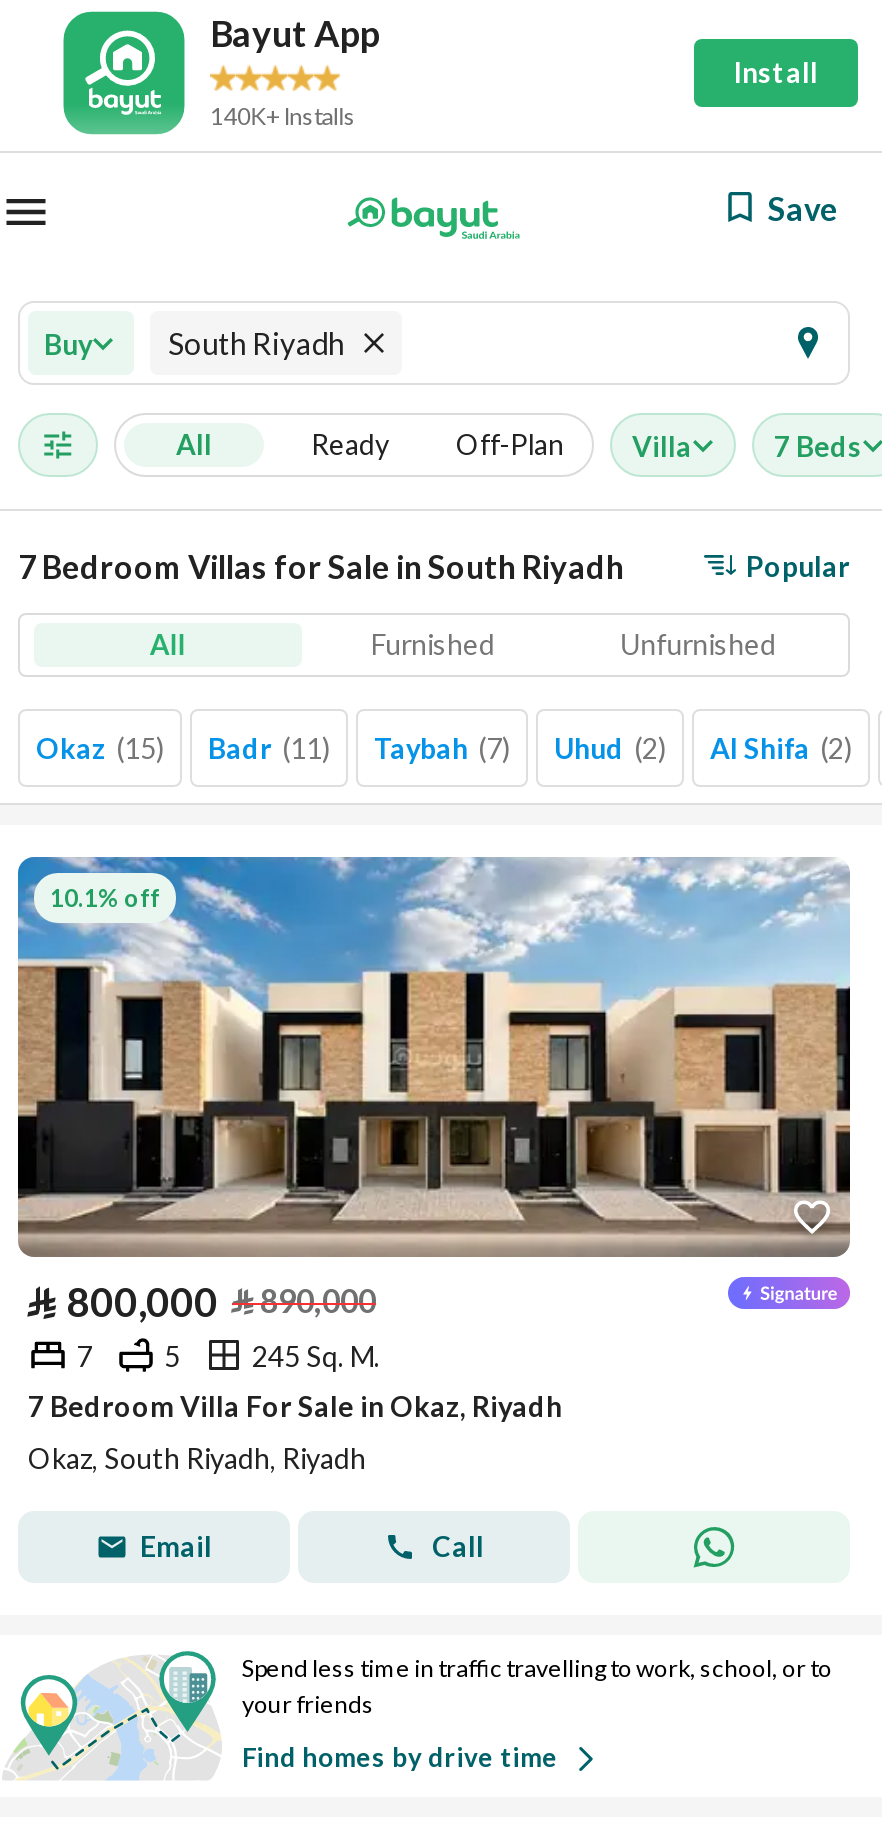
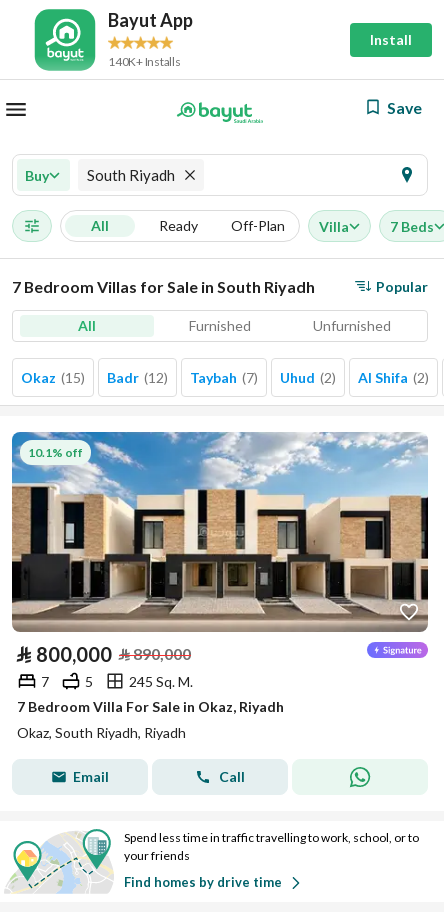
[36,731,852,765] Okaz (15) Badr (11) Taybah (7) Uhud (2) Al Shifa (2) -> [21,369,429,386] Okaz (15) Badr (12) Taybah (7) Uhud (2) Al Shifa (2)

